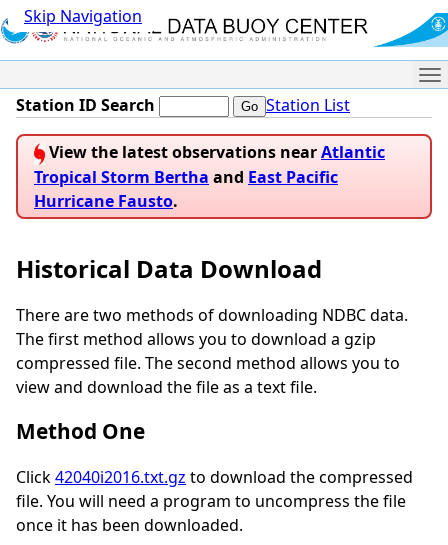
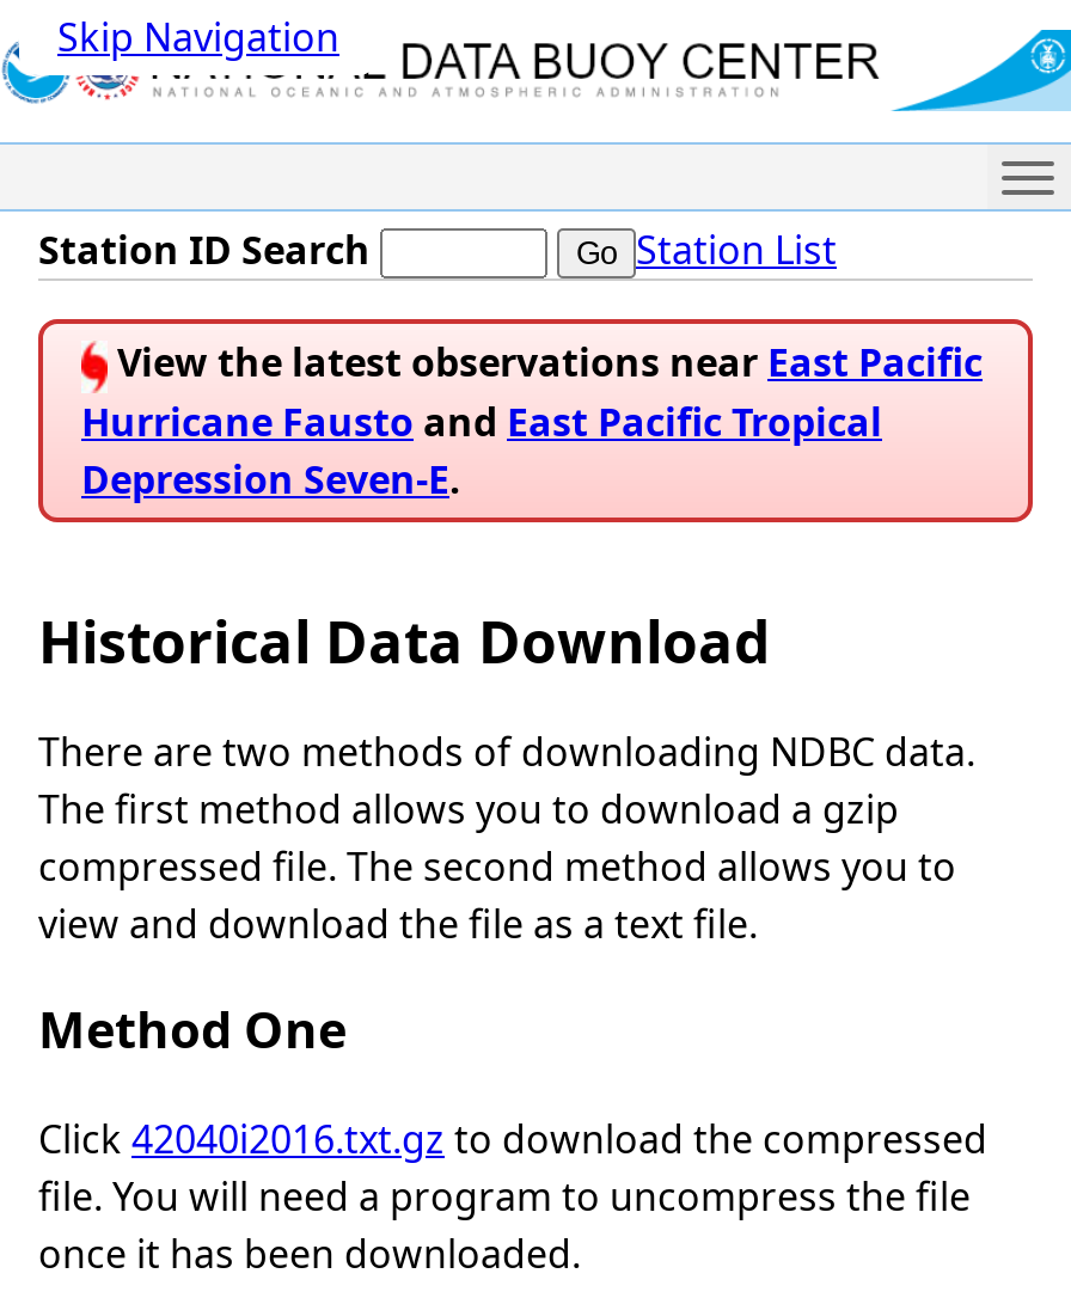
[34,141,385,212] View the latest observations near Atlantic | Tropical Storm Bertha and East Pacific | Hurricane Fausto. -> [81,337,983,505] View the latest observations near East Pacific | Hurricane Fausto and East Pacific Tropical | Depression Seven-E.

